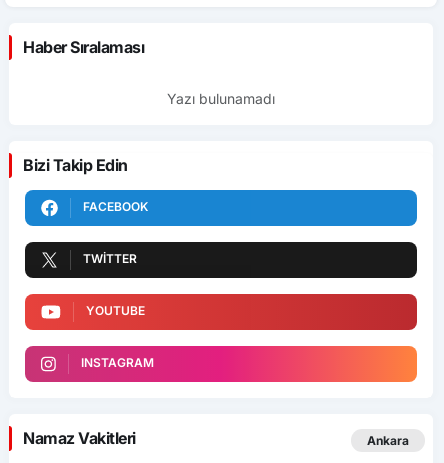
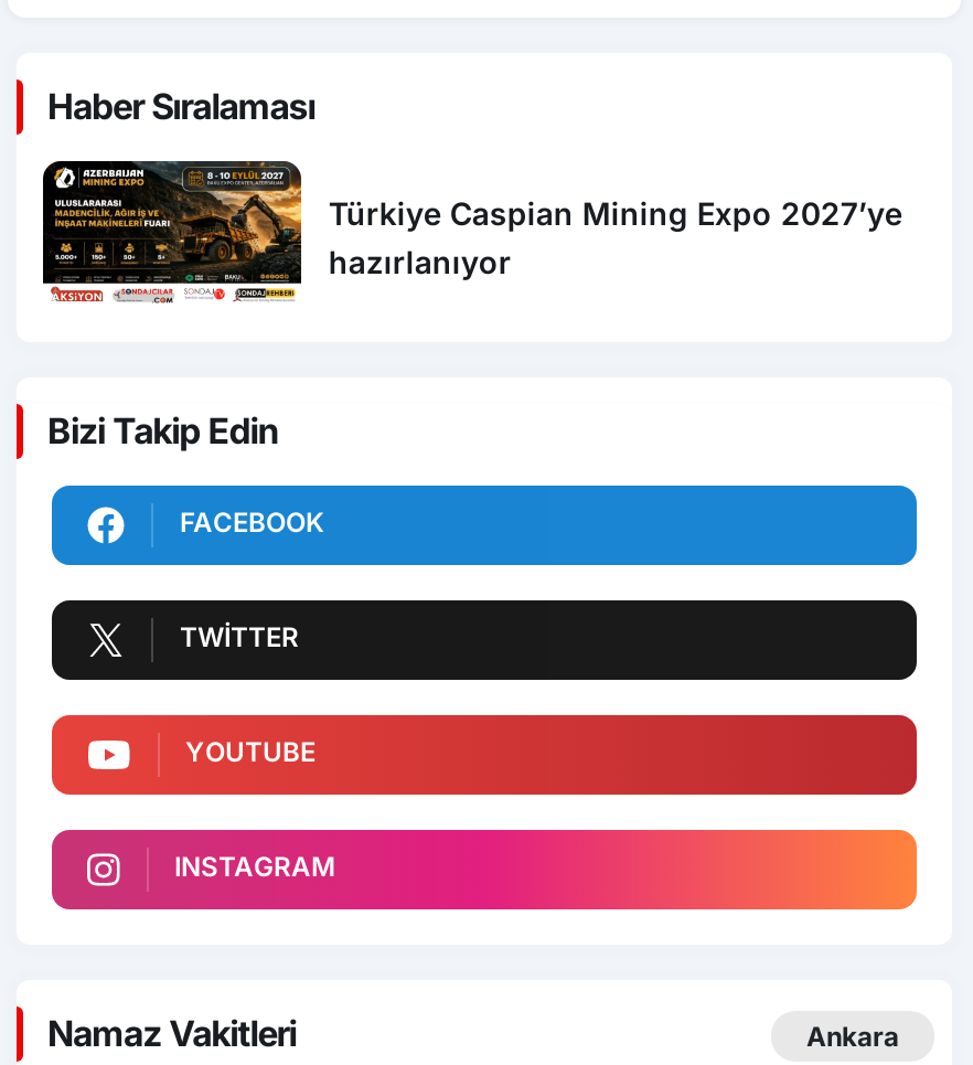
none -> [41,159,303,305] [image]
[167,90,275,107] Yazı bulunamadı -> [328,193,902,279] Türkiye Caspian Mining Expo 2027’ye | hazırlanıyor

